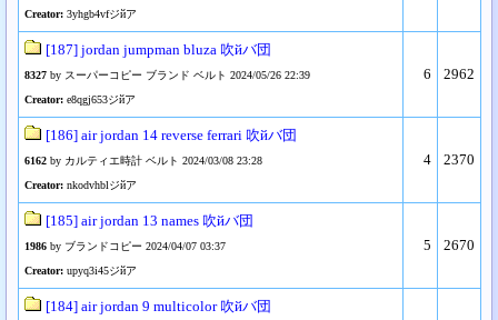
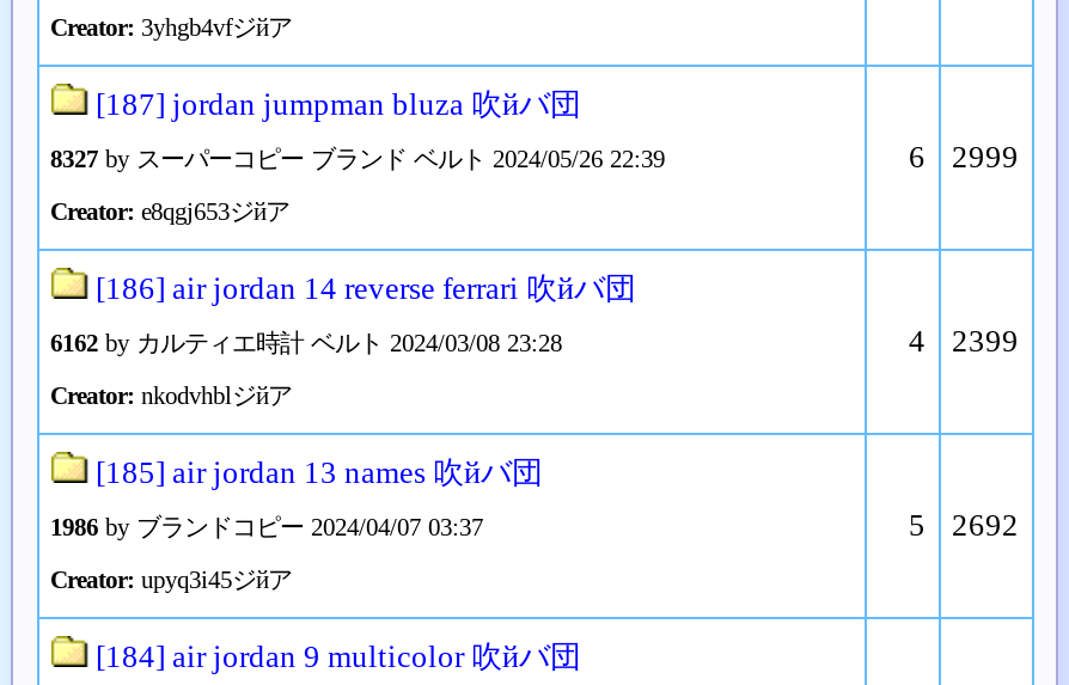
[423,65,474,82] 6 2962 -> [909,138,1019,174] 6 2999
[423,151,474,168] 4 2370 -> [909,322,1019,358] 4 2399
[423,236,474,253] 5 2670 -> [909,506,1019,542] 5 2692

